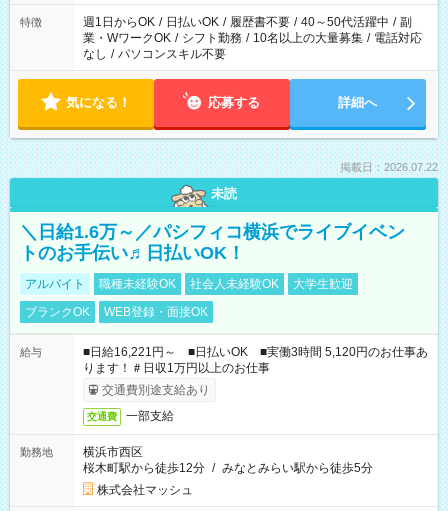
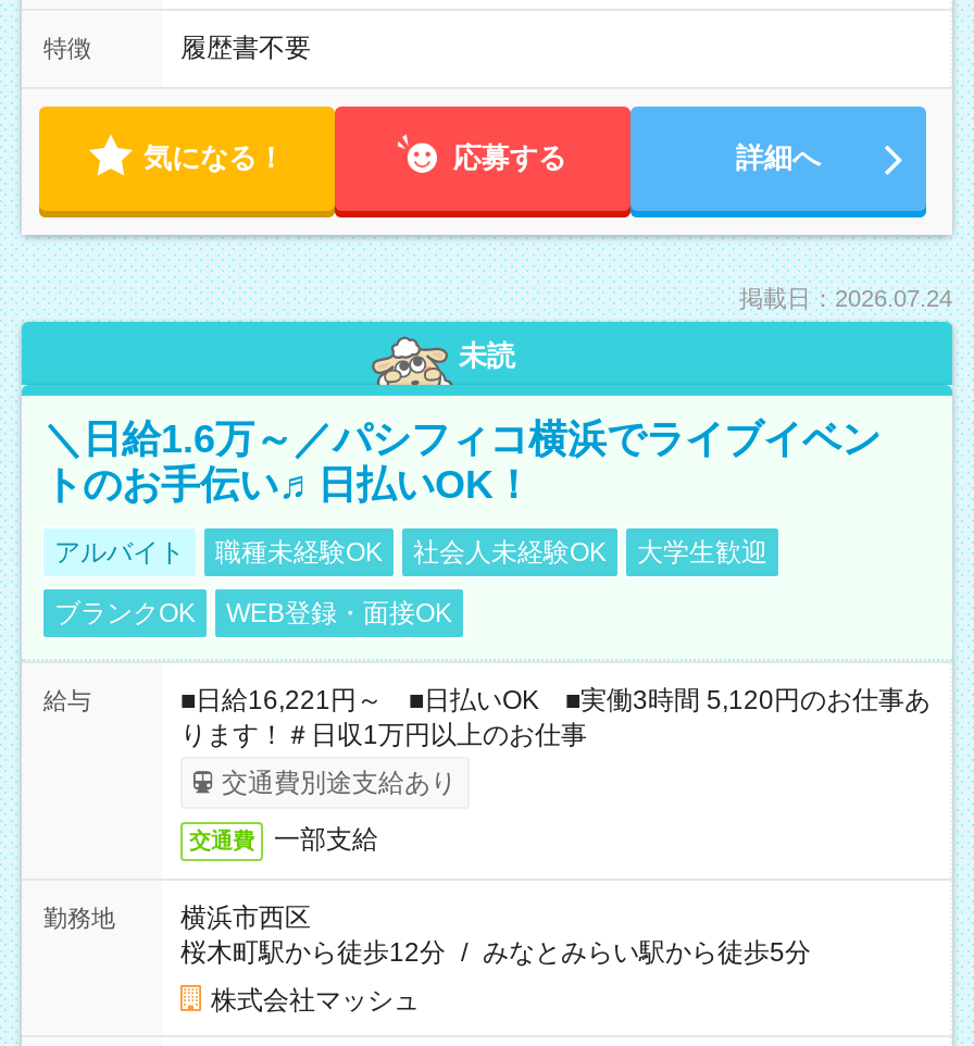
[83,15,422,61] 週1日からOK / 日払いOK / 履歴書不要 / 40～50代活躍中 / 副 | 業・WワークOK / シフト勤務 / 10名以上の大量募集 / 電話対応 | なし / パソコンスキル不要 -> [180,33,311,63] 履歴書不要
[340,161,438,173] 掲載日：2026.07.22 -> [739,285,952,311] 掲載日：2026.07.24

